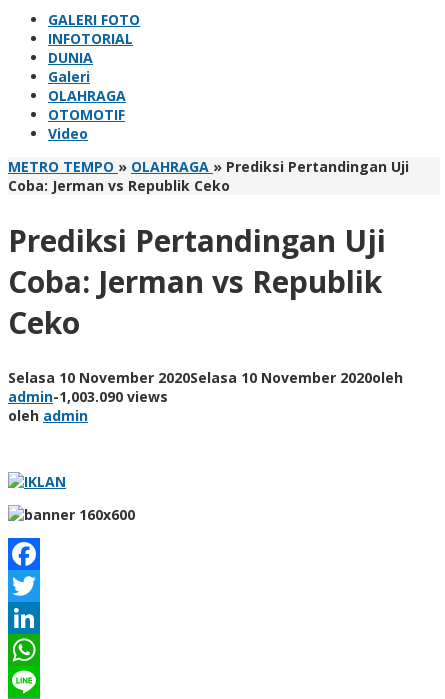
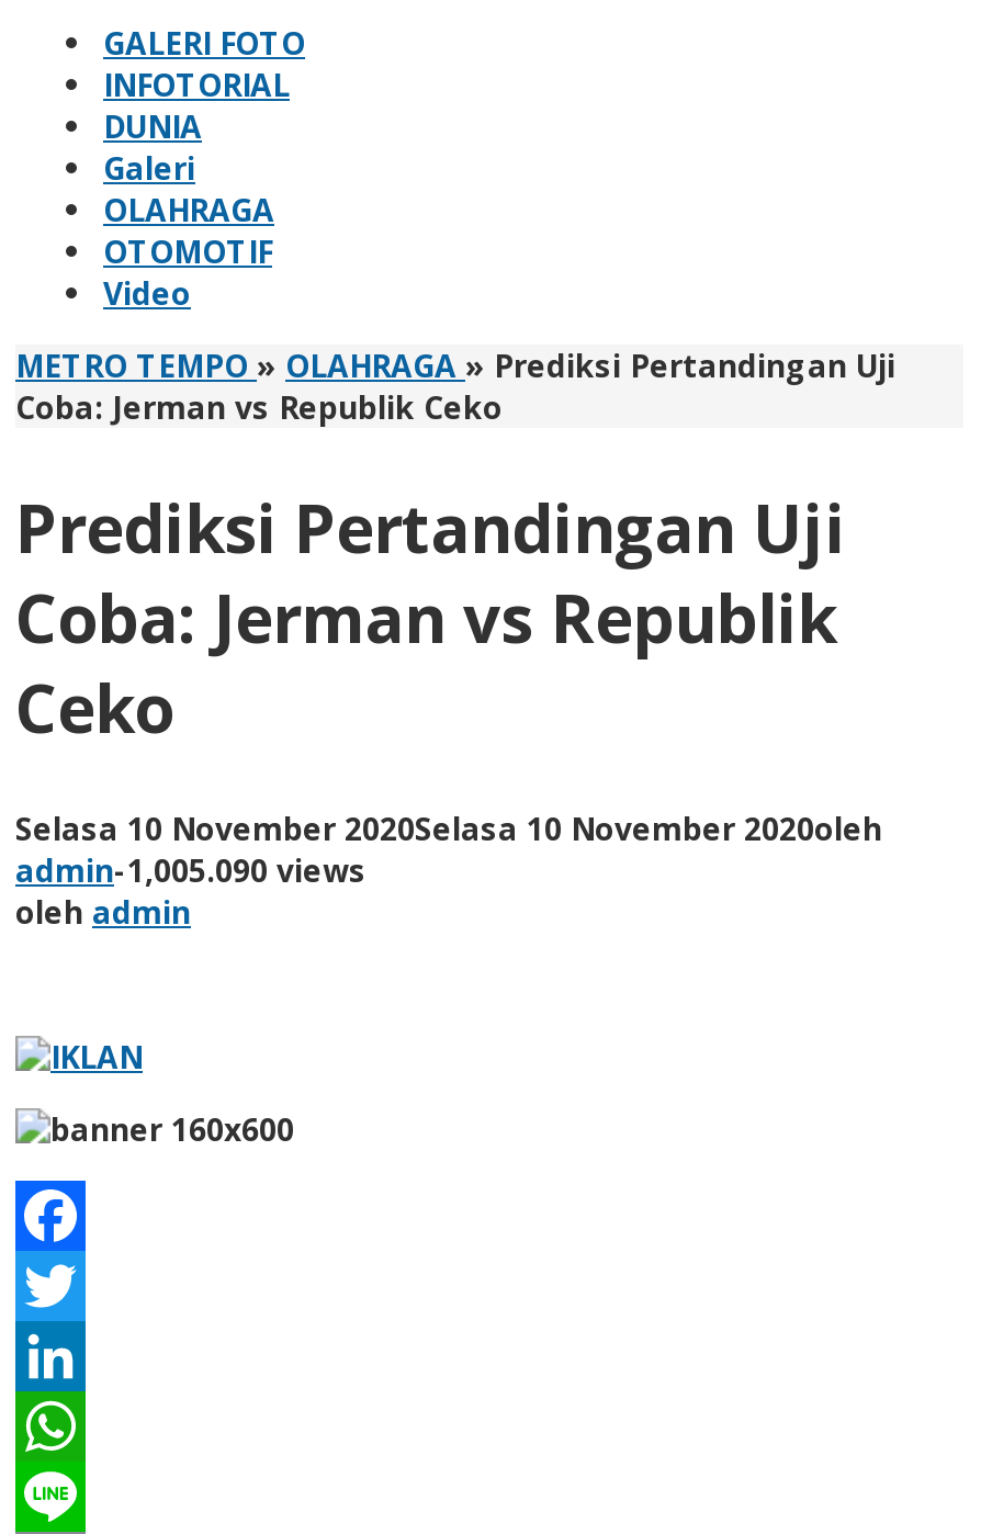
[8,387,168,406] admin-1,003.090 views -> [15,849,367,891] admin-1,005.090 views

